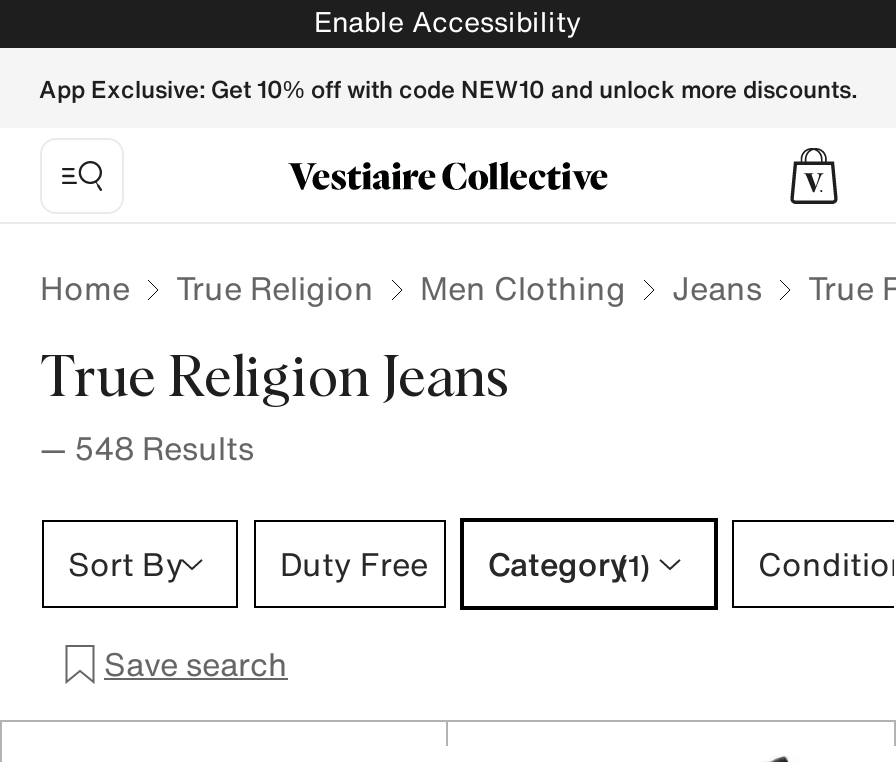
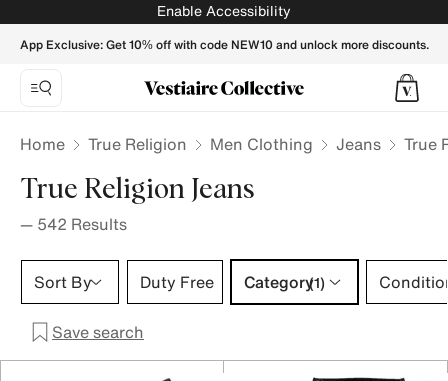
[40,424,254,472] — 548 Results -> [20,212,127,236] — 542 Results

